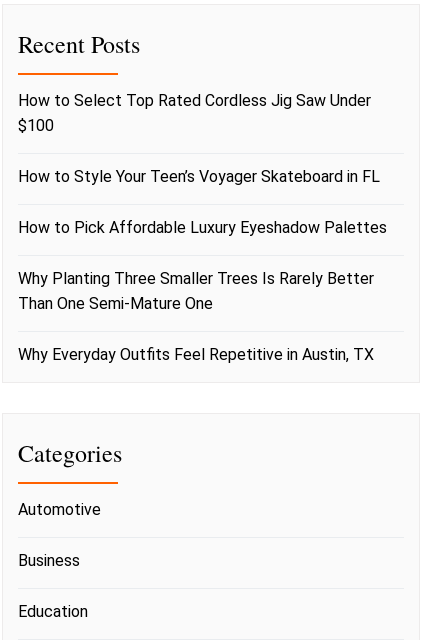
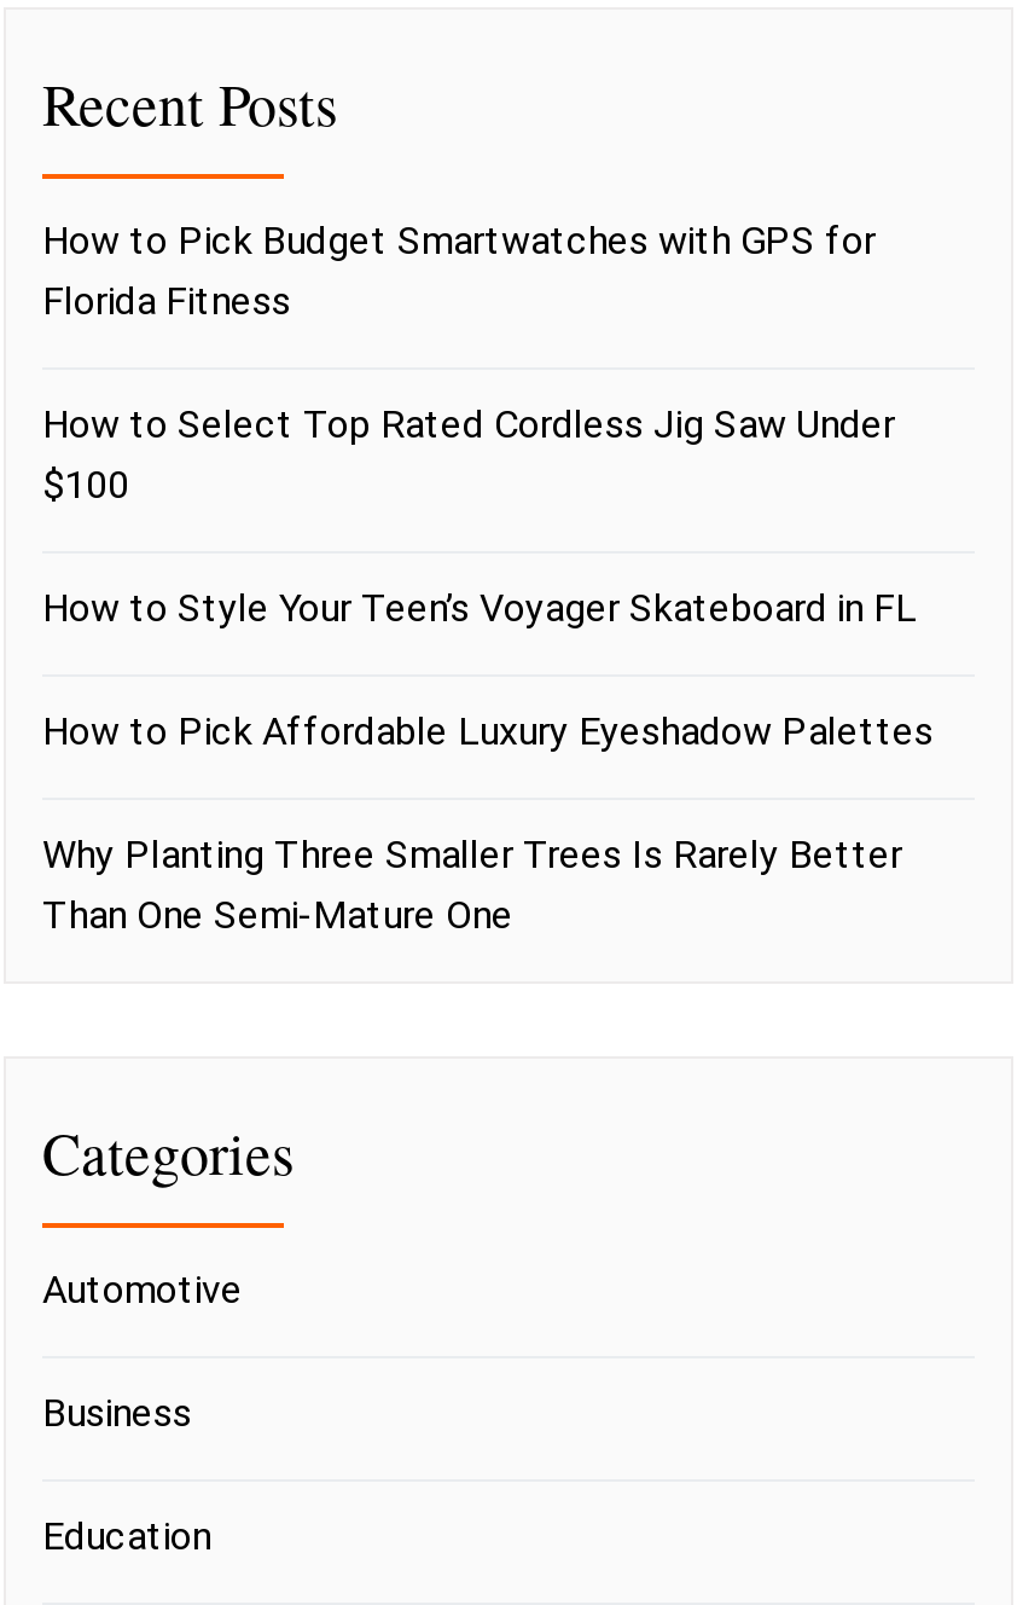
none -> [42,218,876,324] How to Pick Budget Smartwatches with GPS for | Florida Fitness
moved [18,91,387,313] -> [42,401,934,938]: How to Select Top Rated Cordless Jig Saw Under | $100 | How to Style Your Teen’s Voyager Skateboard in FL | How to Pick Affordable Luxury Eyeshadow Palettes | Why Planting Three Smaller Trees Is Rarely Better | Than One Semi-Mature One
[18,345,374,364] Why Everyday Outfits Feel Repetitive in Austin, TX -> none

